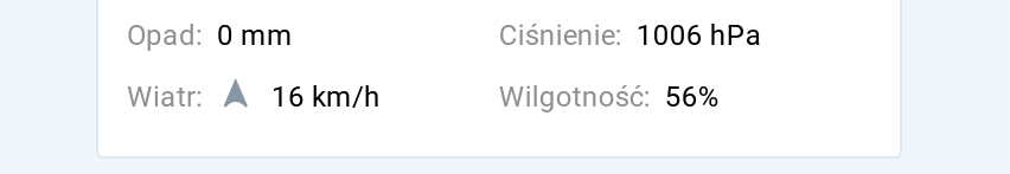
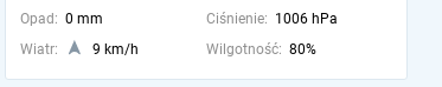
[271,80,719,114] 16 km/h | Wilgotność: 56% -> [92,41,316,58] 9 km/h | Wilgotność: 80%

